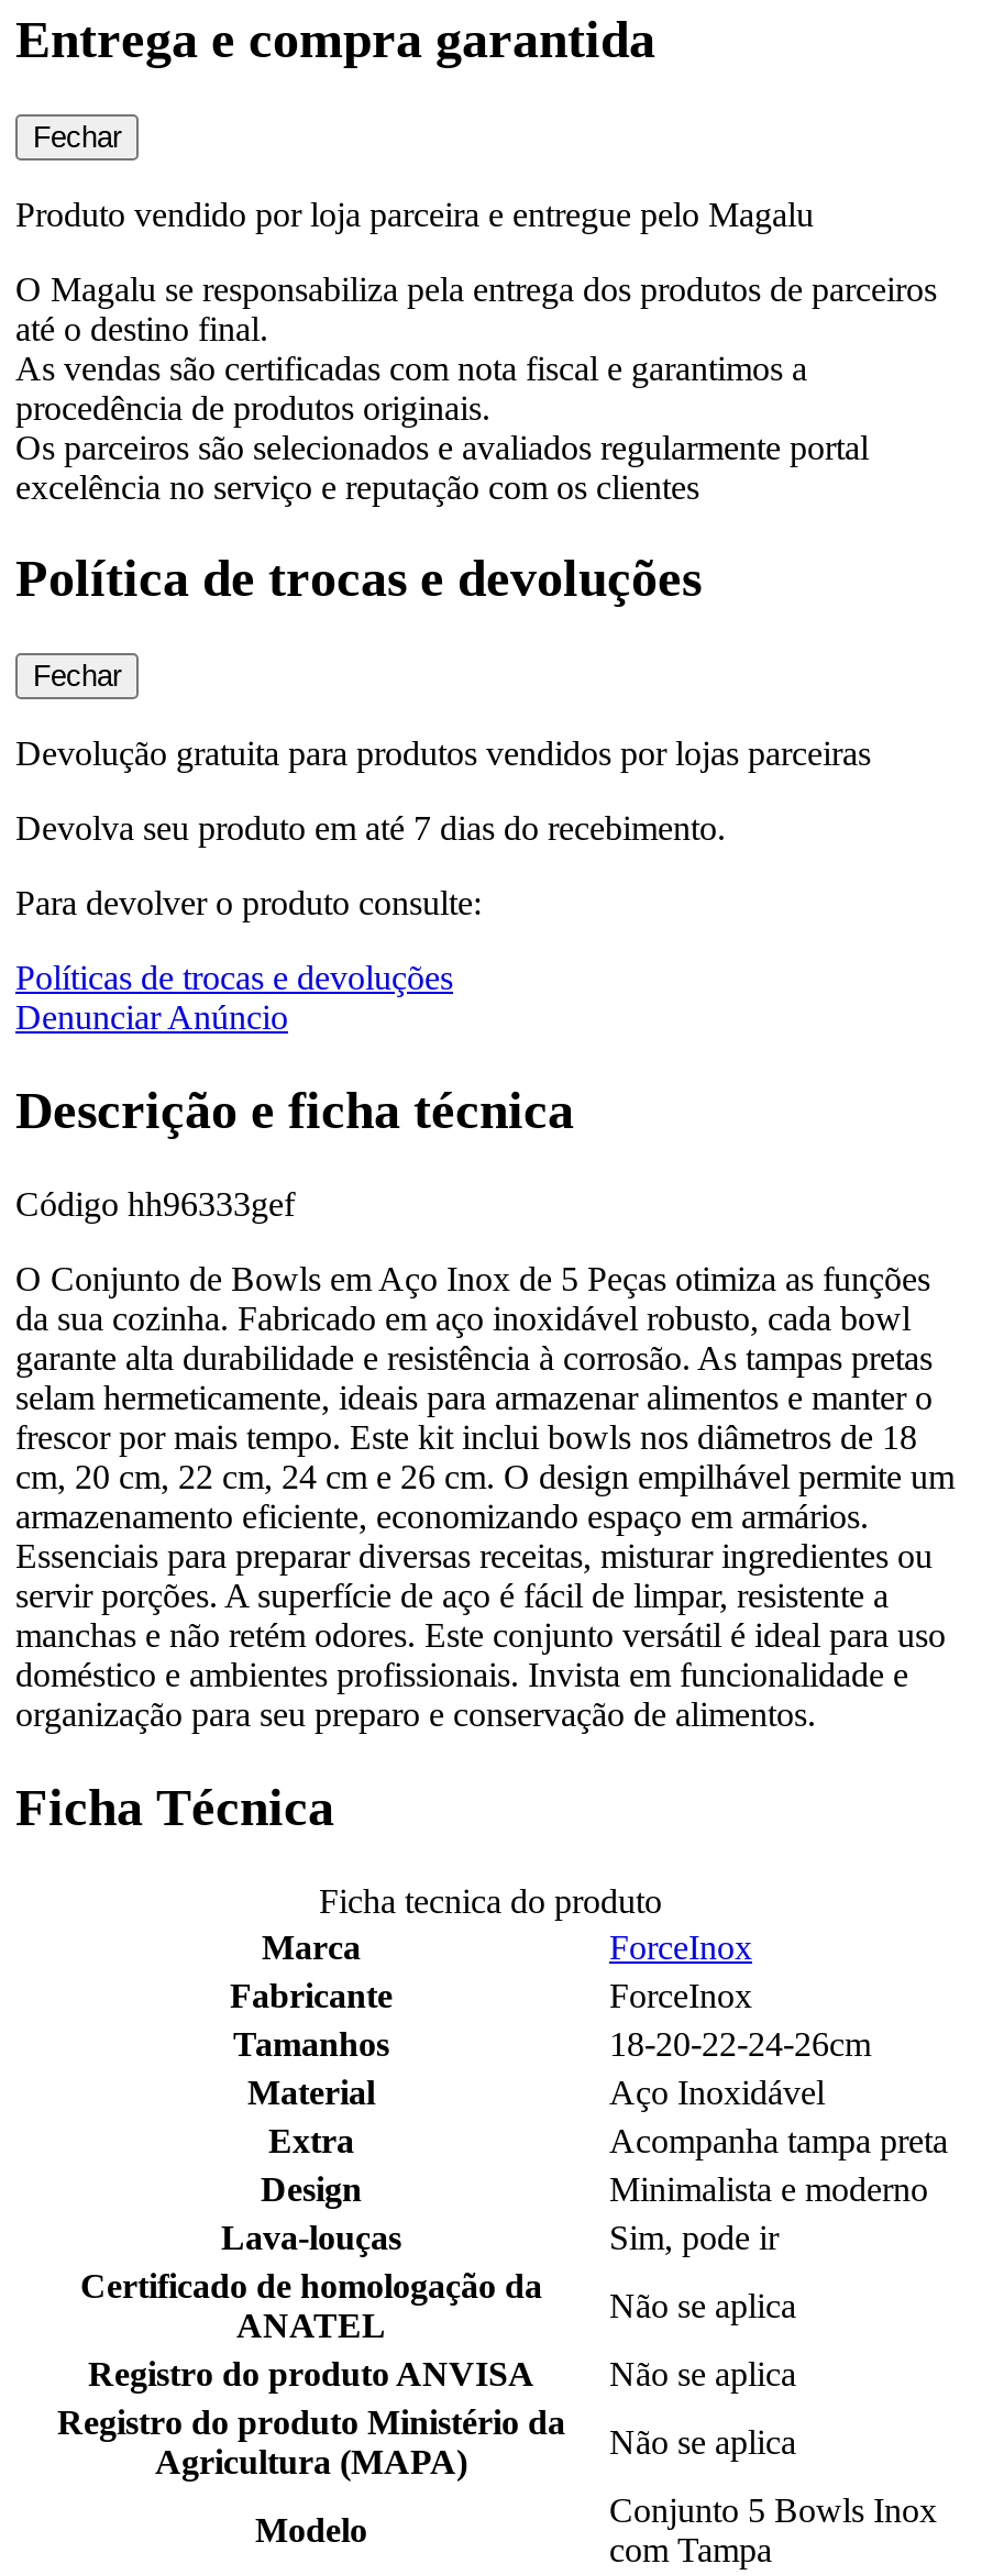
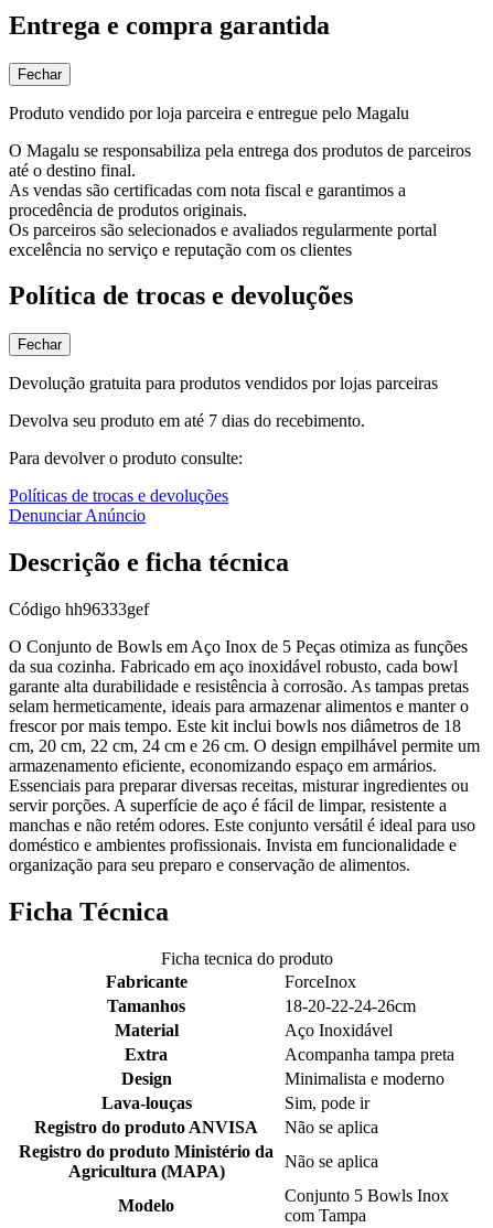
[262,1929,752,1966] Marca | ForceInox -> none
[80,2267,542,2344] Certificado de homologação da | ANATEL -> none
[609,2287,796,2324] Não se aplica -> none

